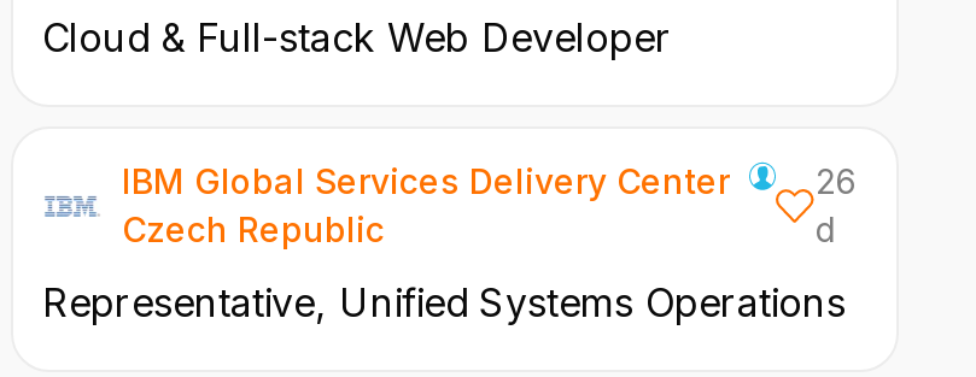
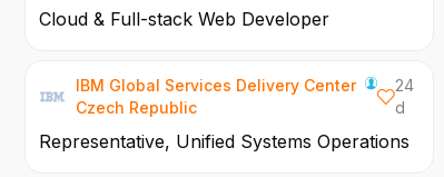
[816,160,857,201] 26 -> [396,76,415,95] 24

